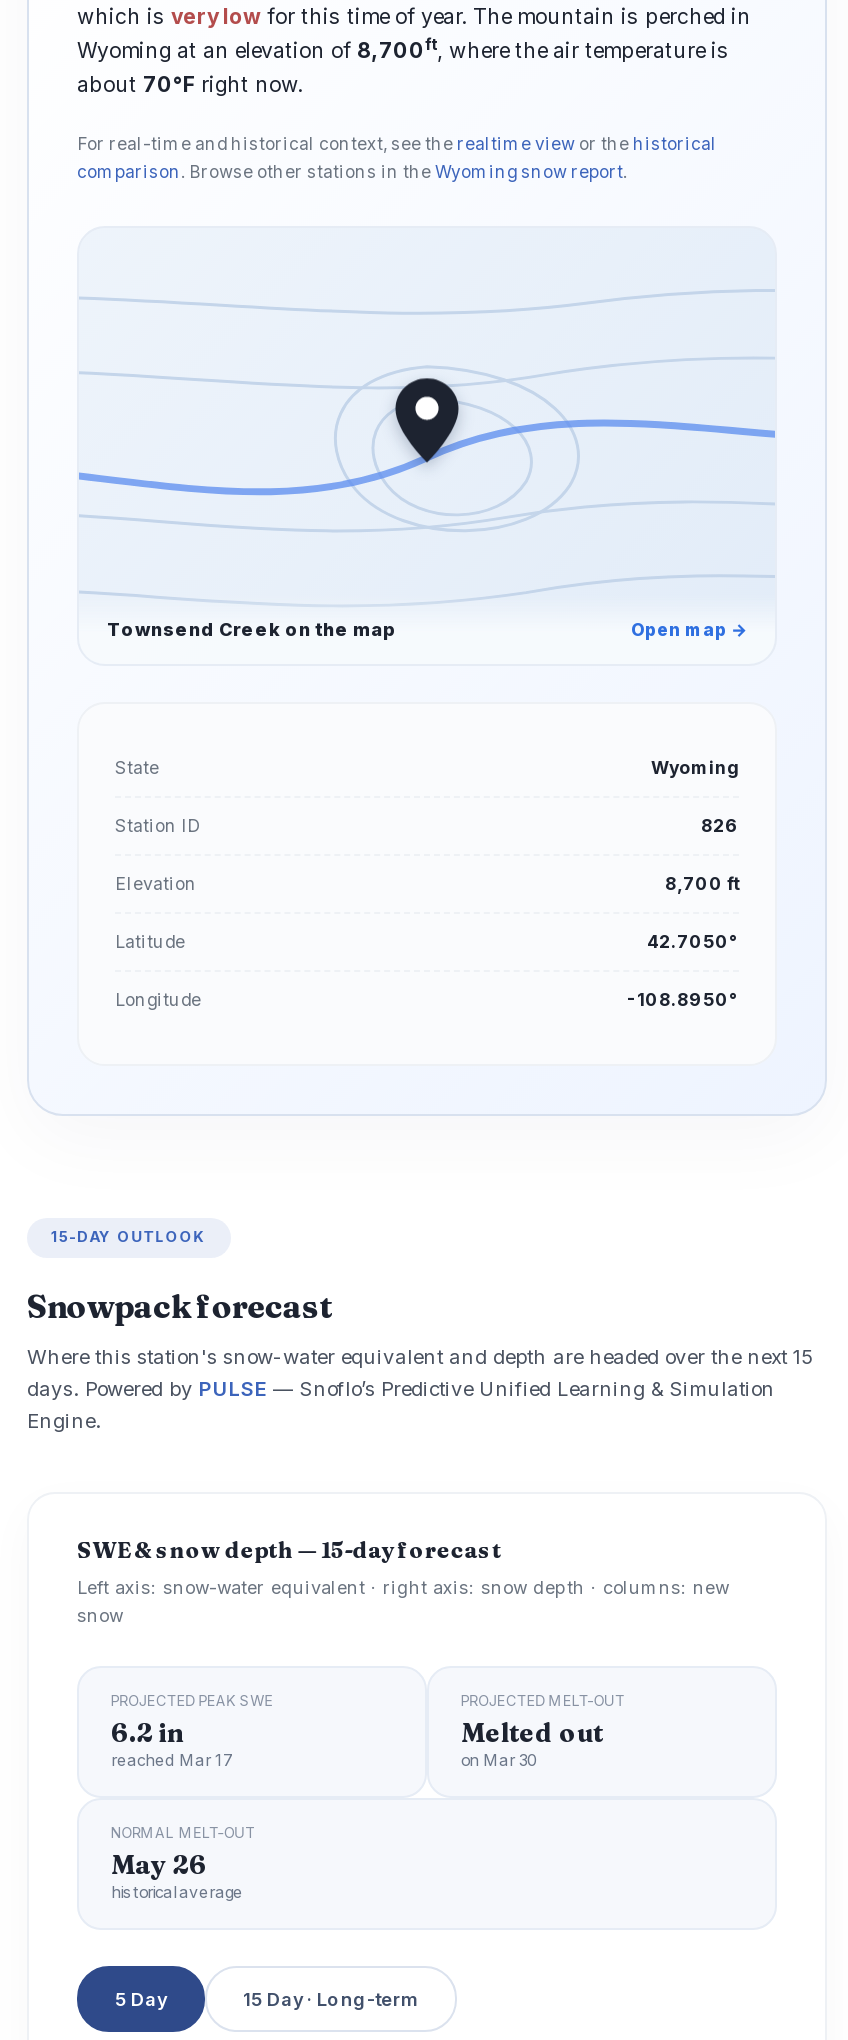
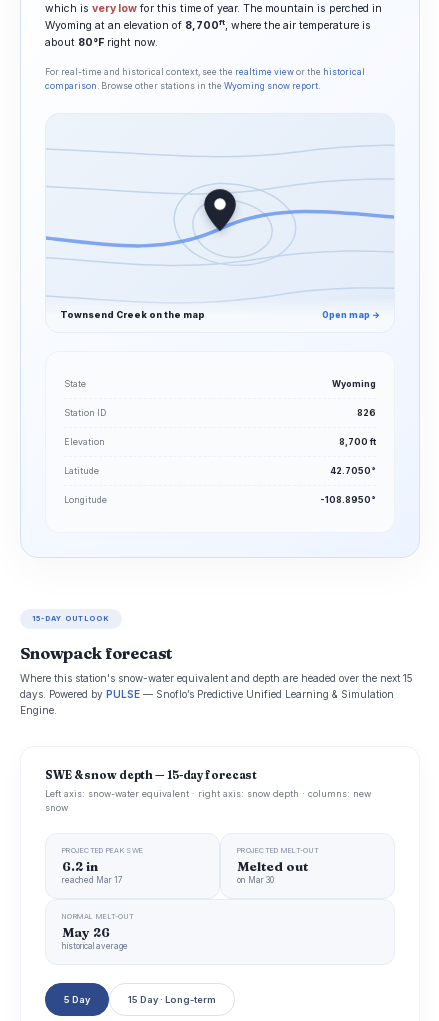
[77,72,303,98] about 70°F right now. -> [45,36,158,49] about 80°F right now.

